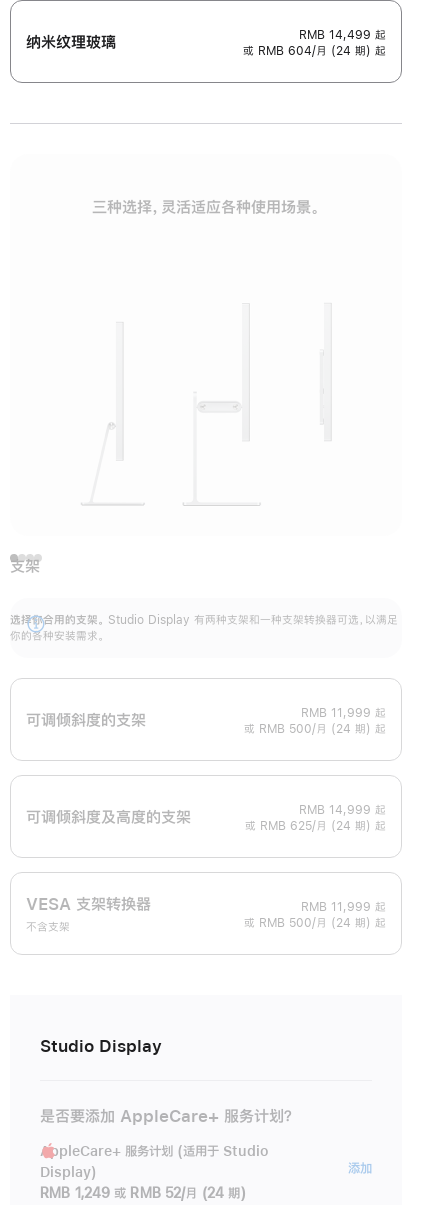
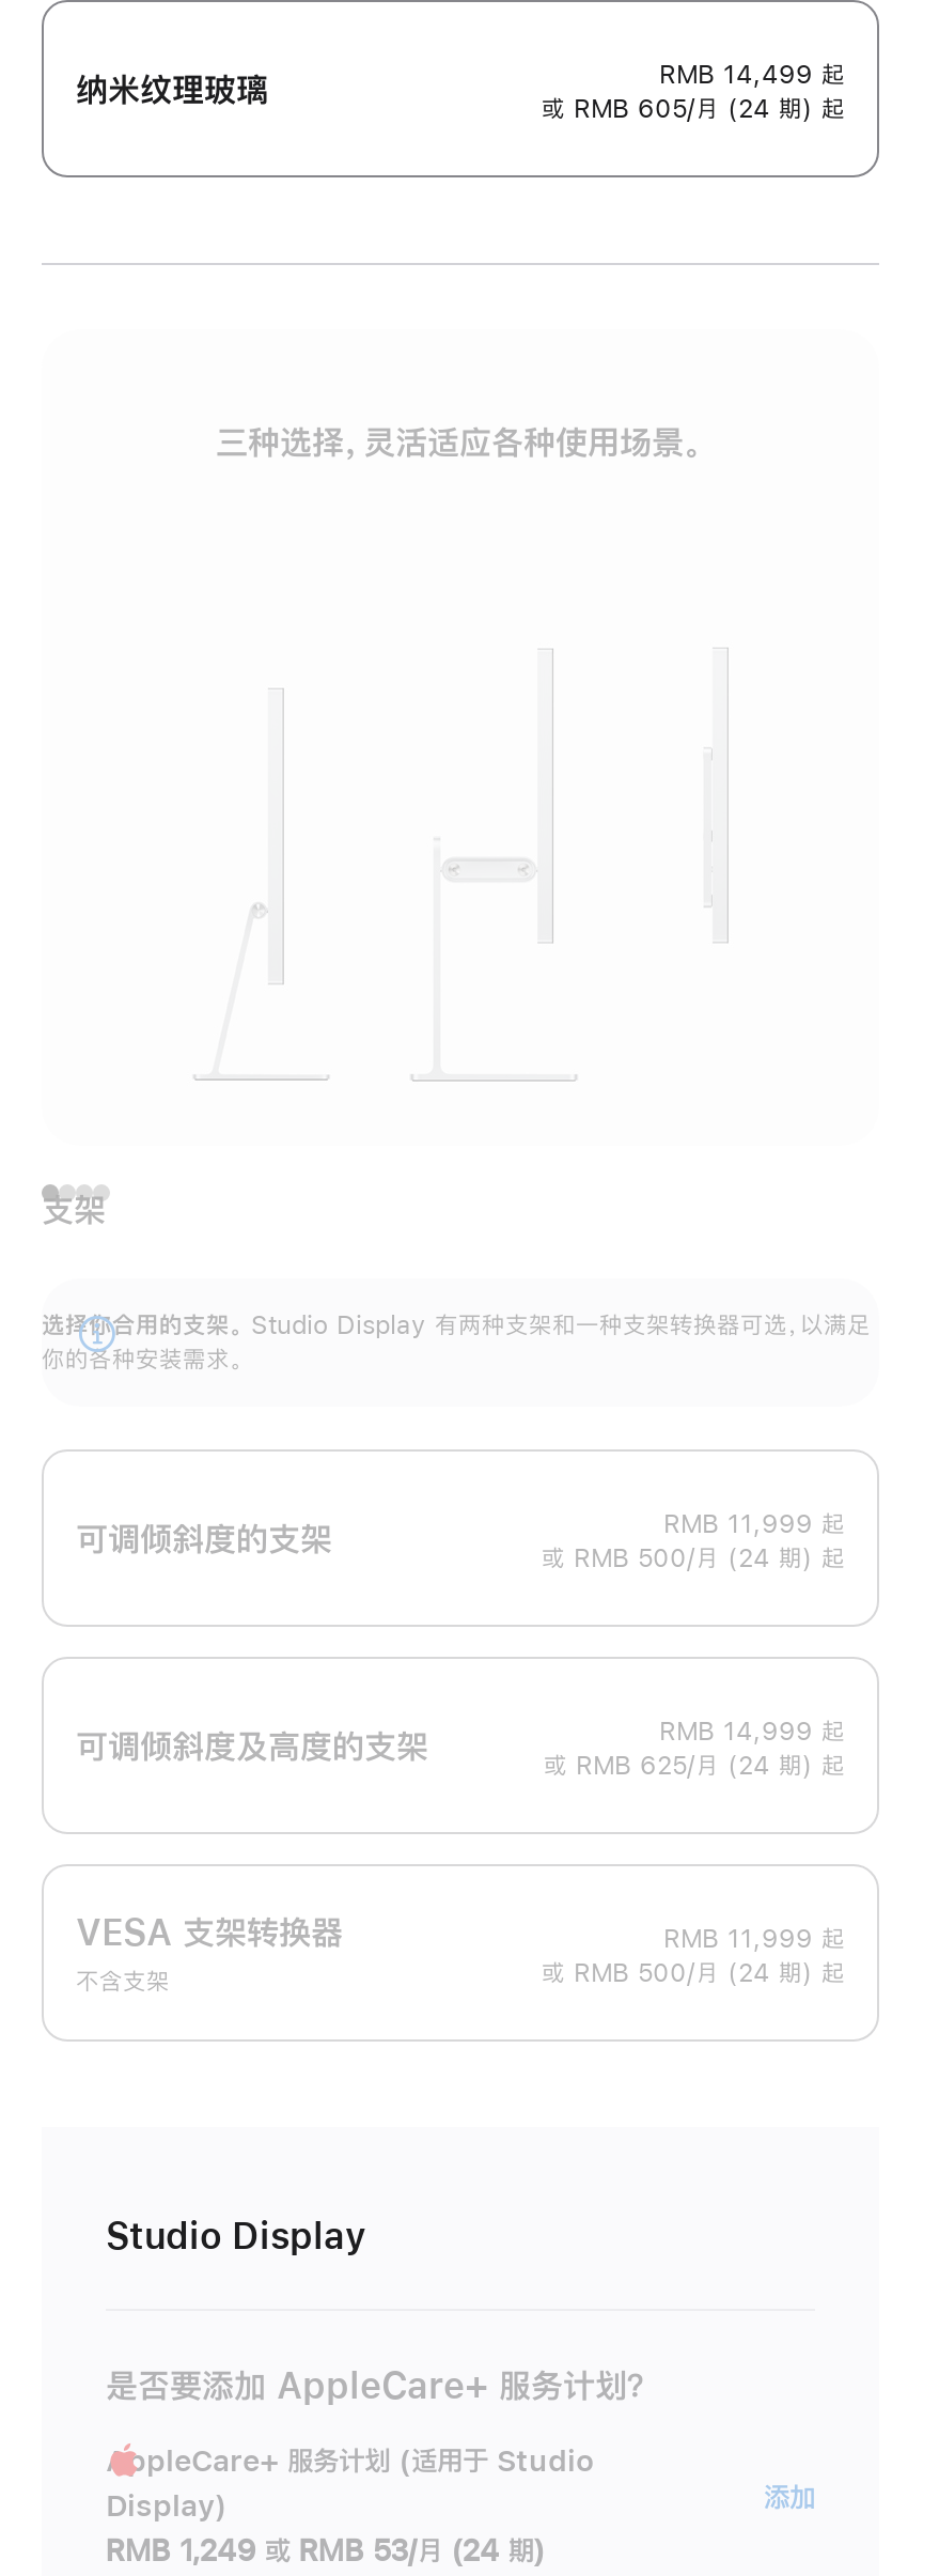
[243,45,386,57] 或 RMB 604/月 (24 期) 起 -> [542,97,845,122] 或 RMB 605/月 (24 期) 起
[40,1186,246,1200] RMB 1,249 或 RMB 52/月 (24 期) -> [106,2536,545,2566] RMB 1,249 或 RMB 53/月 (24 期)

